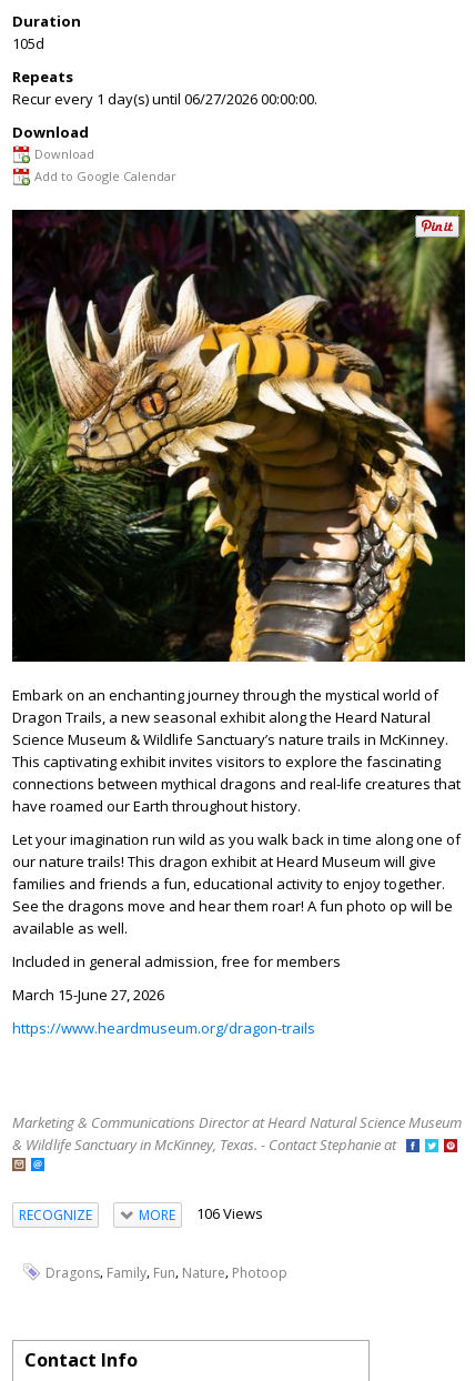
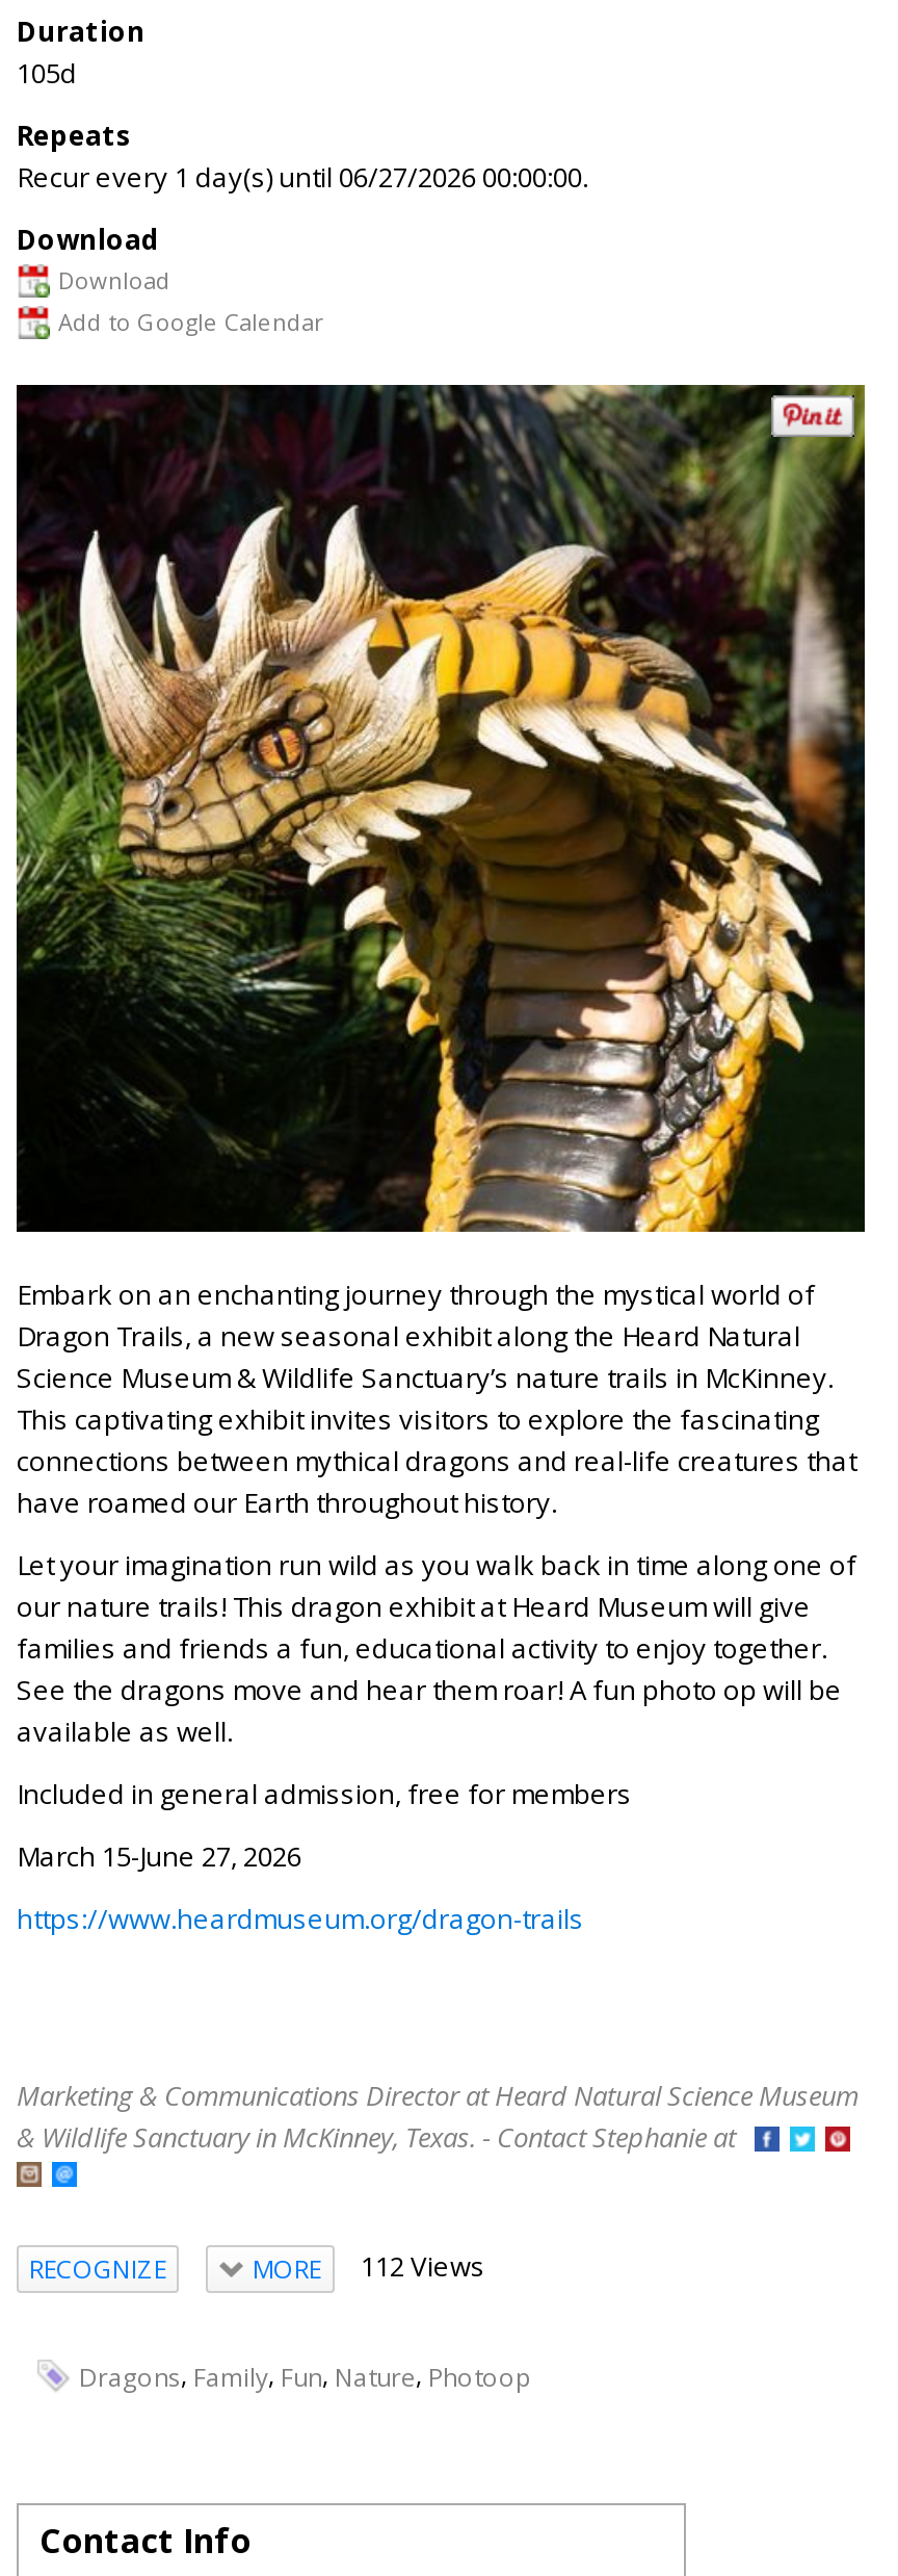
[138,1203,262,1225] MORE 106 Views -> [253,2247,485,2287] MORE 112 Views

